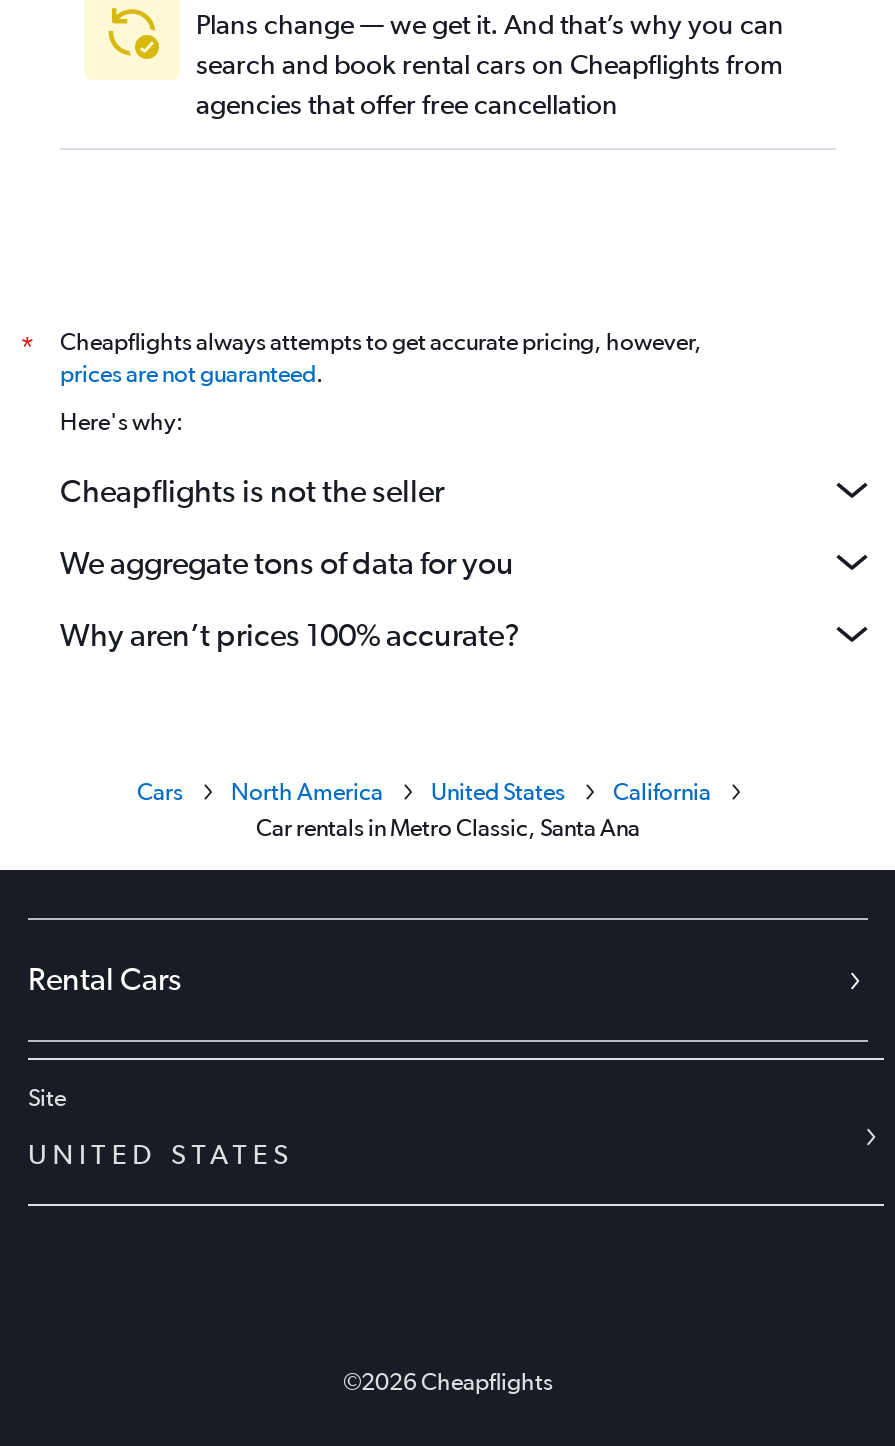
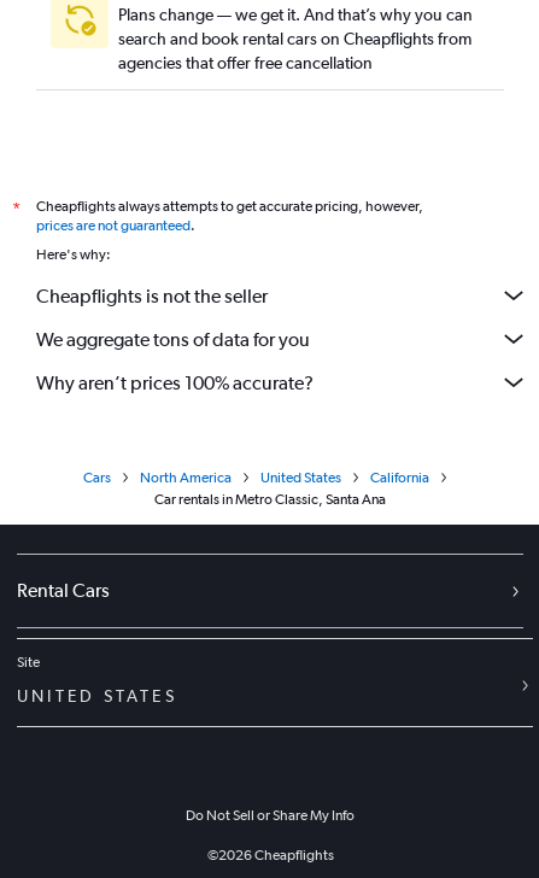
none -> [186,807,355,824] Do Not Sell or Share My Info

